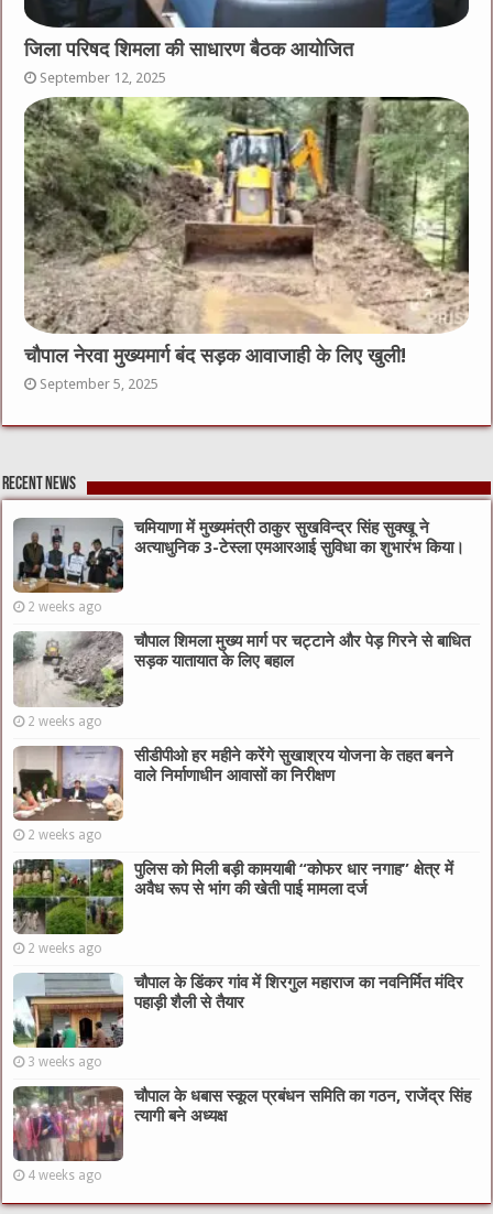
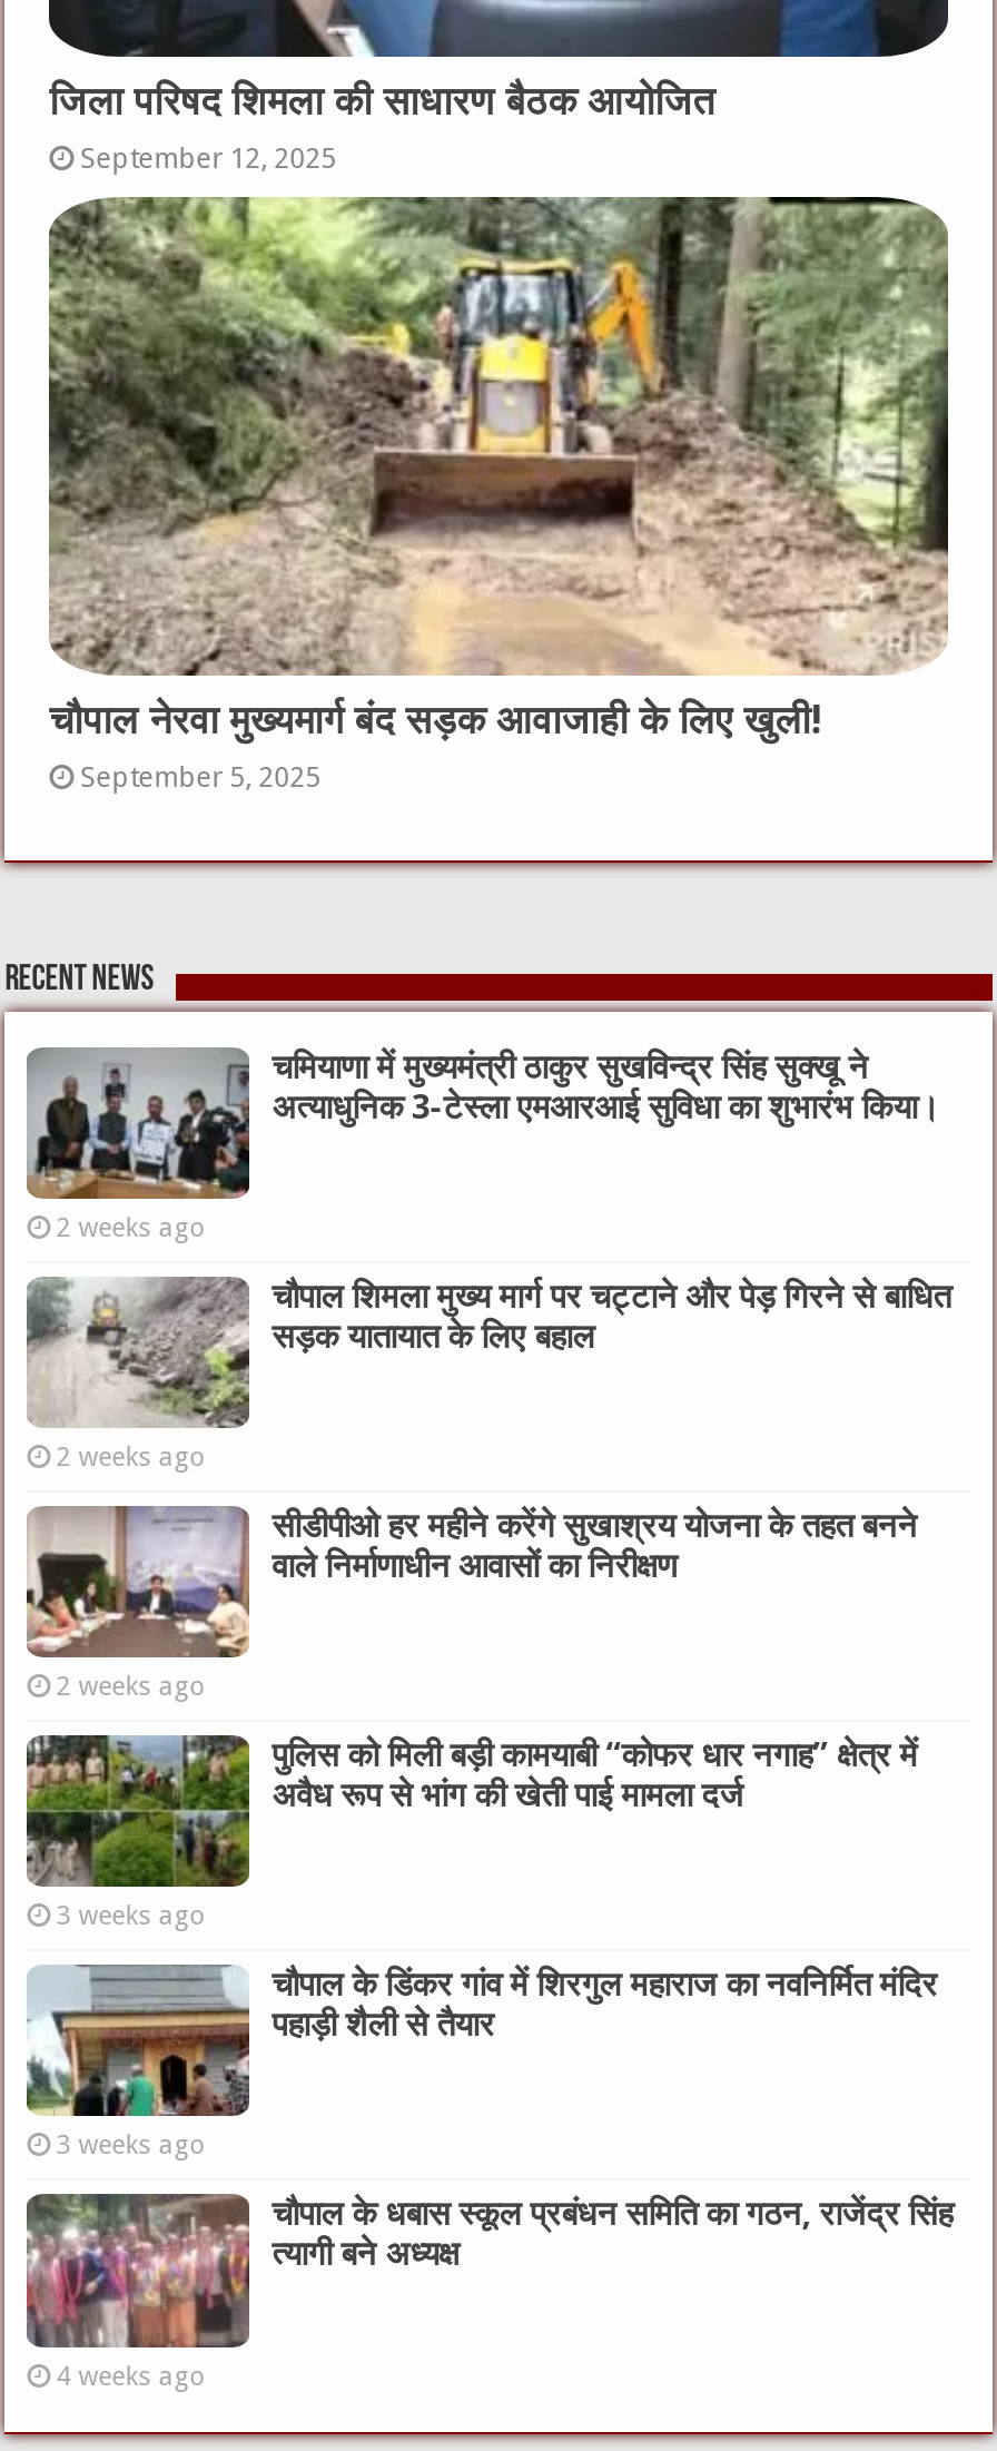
[28,941,103,956] 2 weeks ago -> [56,1901,207,1932] 3 weeks ago

